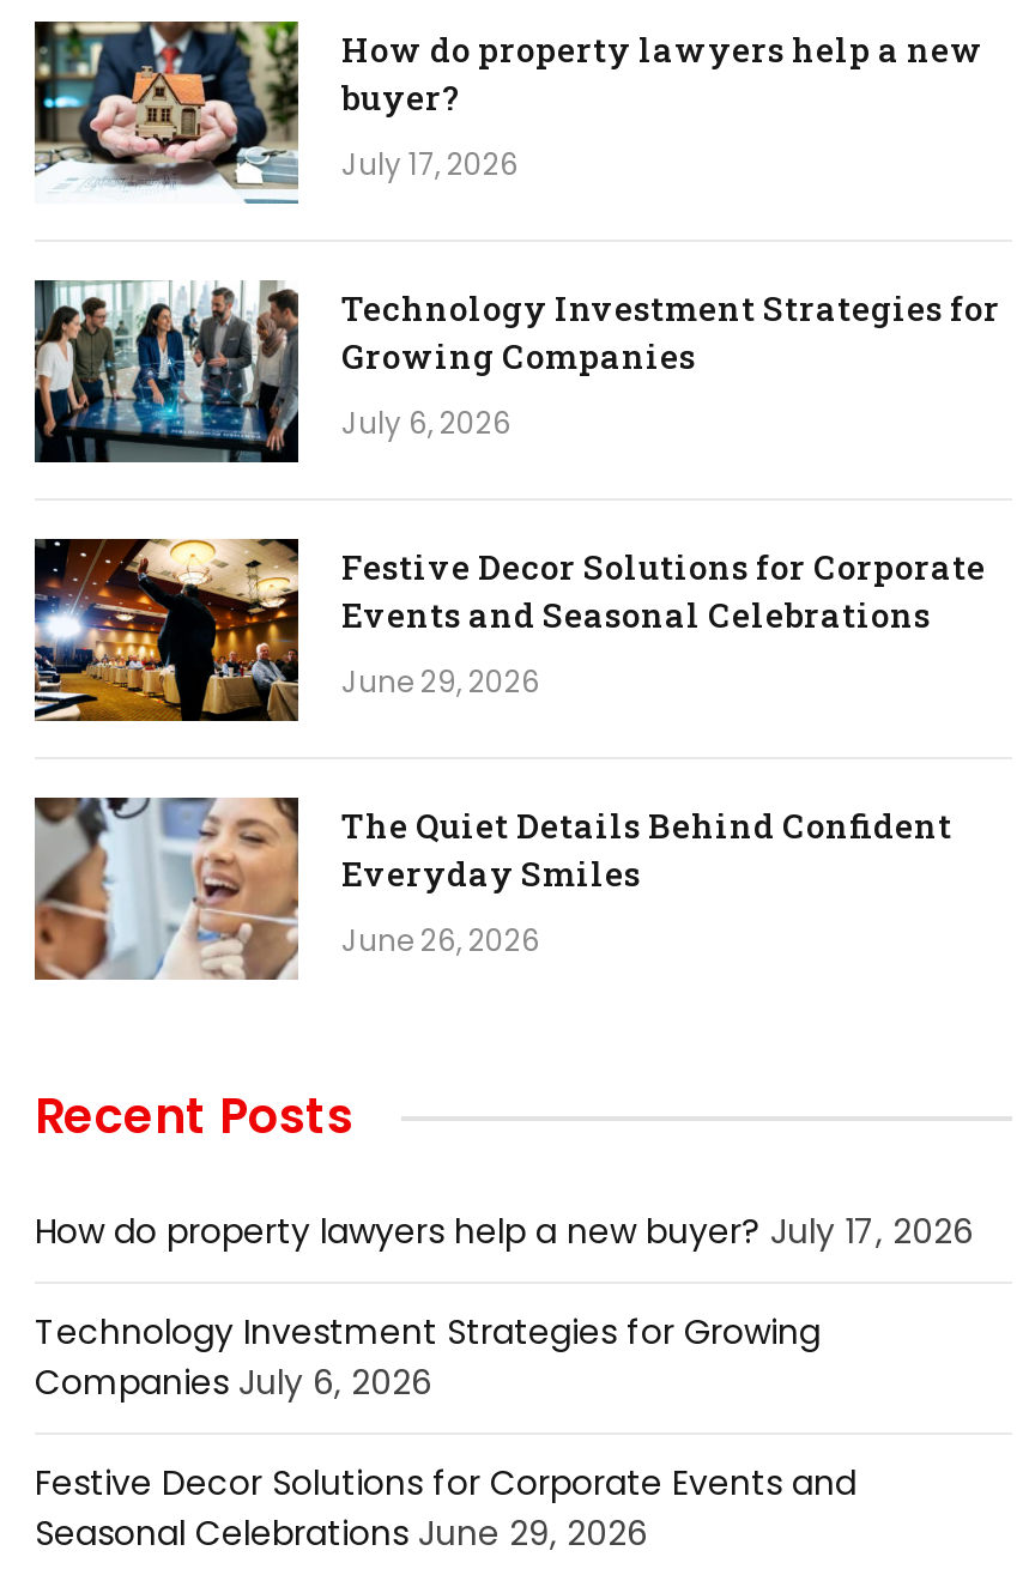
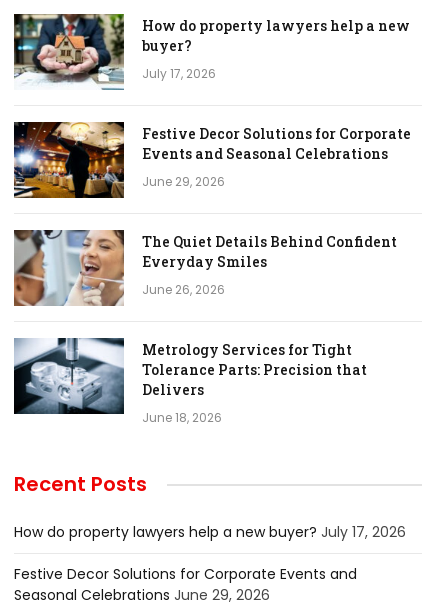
[35,280,1000,465] [image] | Technology Investment Strategies for | Growing Companies | July 6, 2026 -> none
moved [30,534,986,961] -> [12,120,411,298]: [image] | Festive Decor Solutions for Corporate | Events and Seasonal Celebrations | June 29, 2026 | The Quiet Details Behind Confident | Everyday Smiles | June 26, 2026
none -> [13,337,367,426] [image] | Metrology Services for Tight | Tolerance Parts: Precision that | Delivers | June 18, 2026
[35,1308,821,1406] Technology Investment Strategies for Growing | Companies July 6, 2026 -> none

